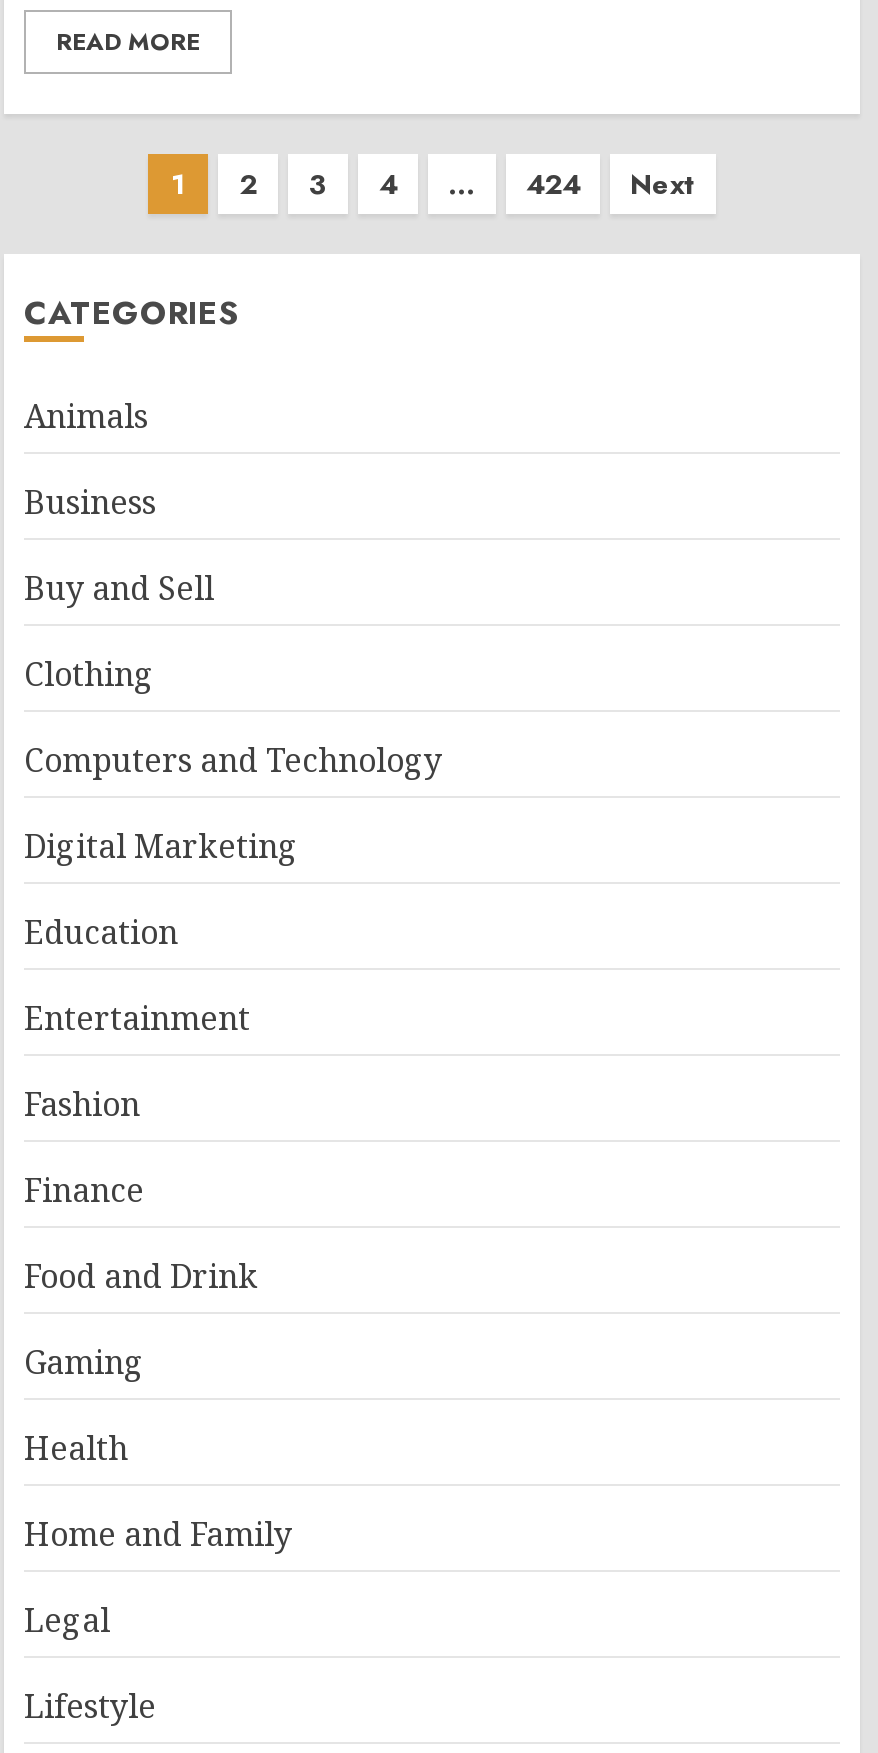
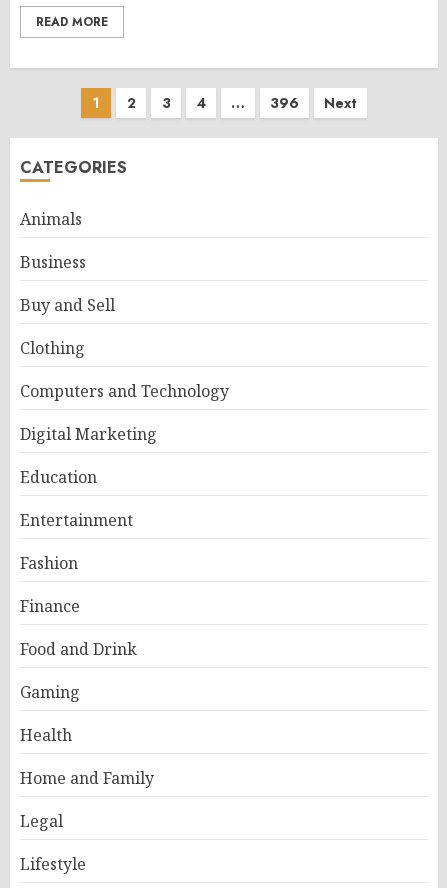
[526,164,580,204] 424 -> [270,93,299,113] 396

